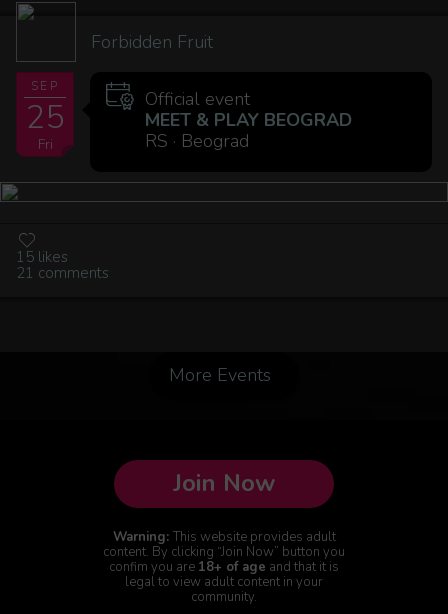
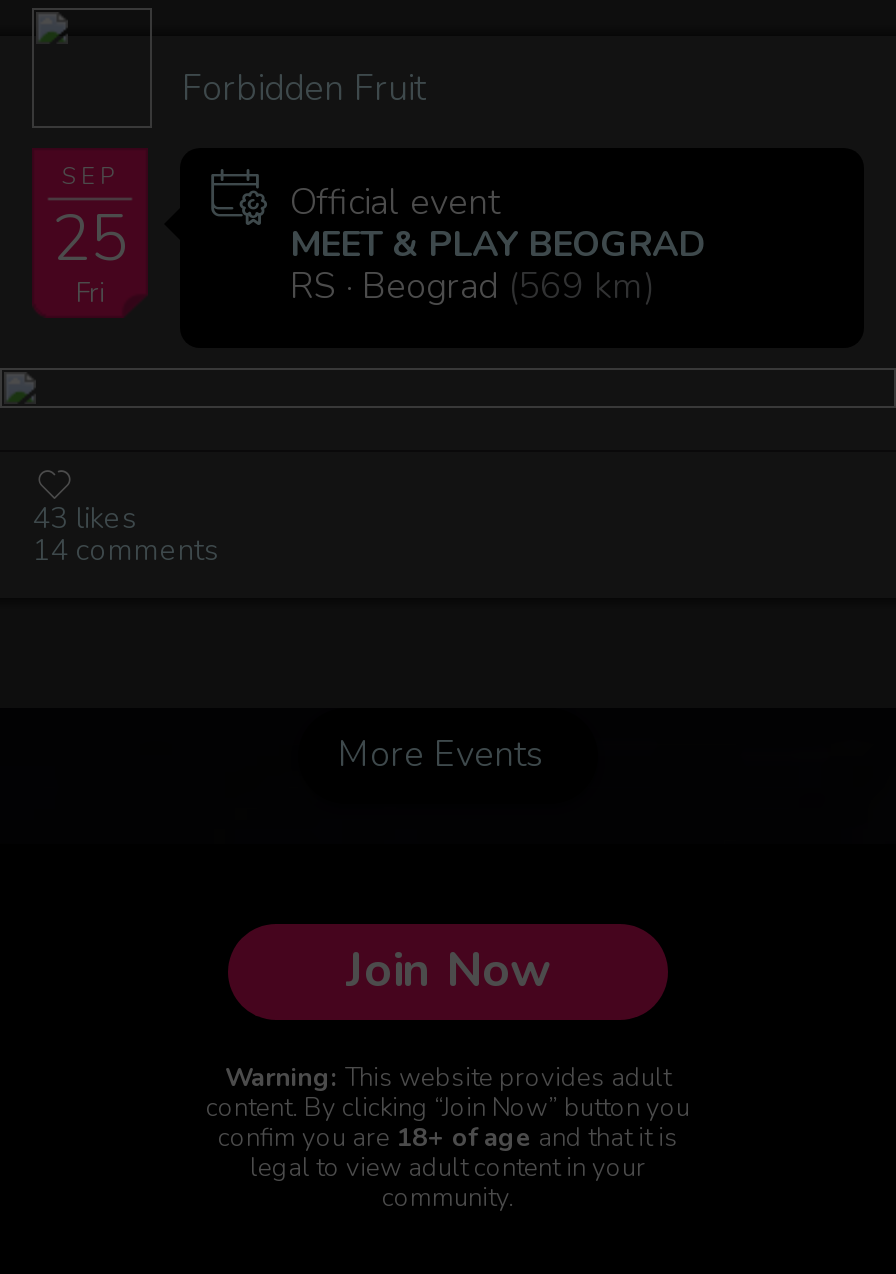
[145,128,249,152] RS · Beograd -> [290,261,654,309] RS · Beograd (569 km)
[16,246,109,282] 15 likes | 21 comments -> [32,497,218,569] 43 likes | 14 comments

